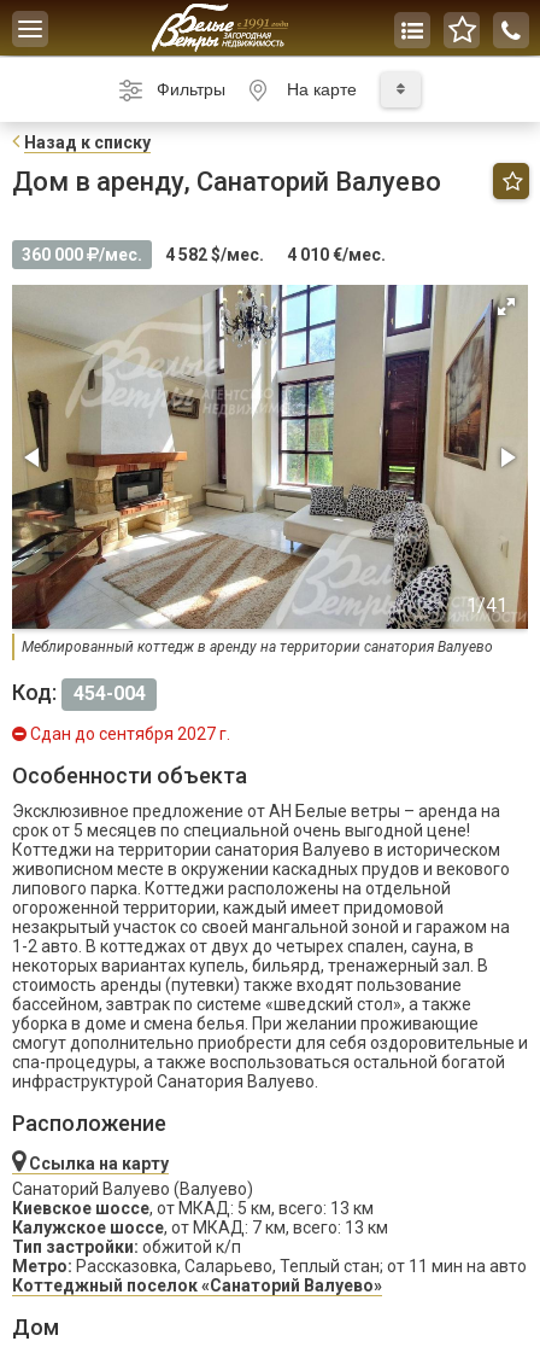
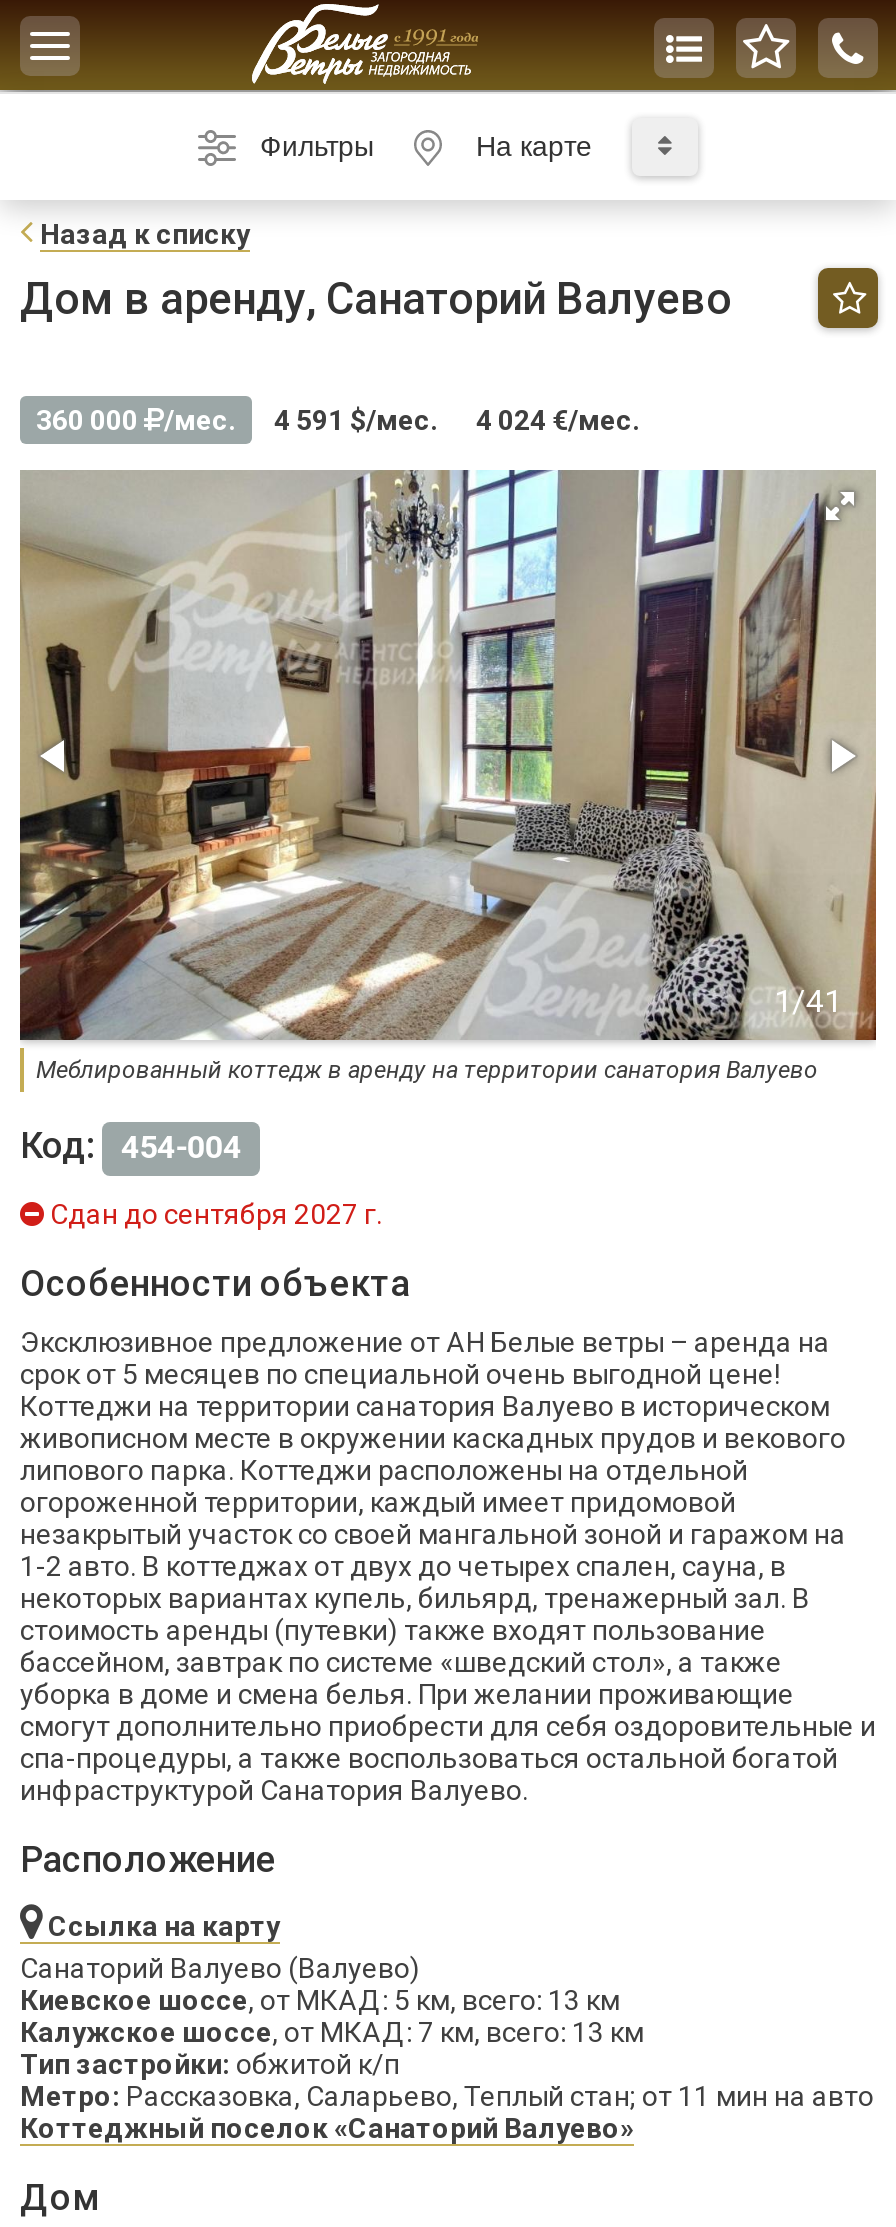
[165,245,264,264] 4 582 $/мес. -> [274,404,438,436] 4 591 $/мес.
[287,245,386,264] 4 010 €/мес. -> [476,404,640,436] 4 024 €/мес.

